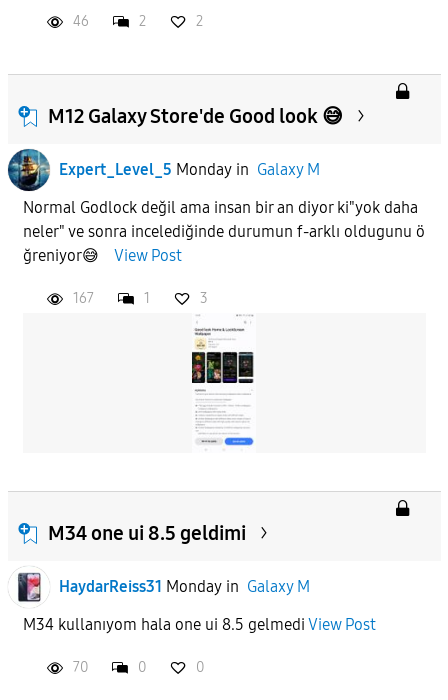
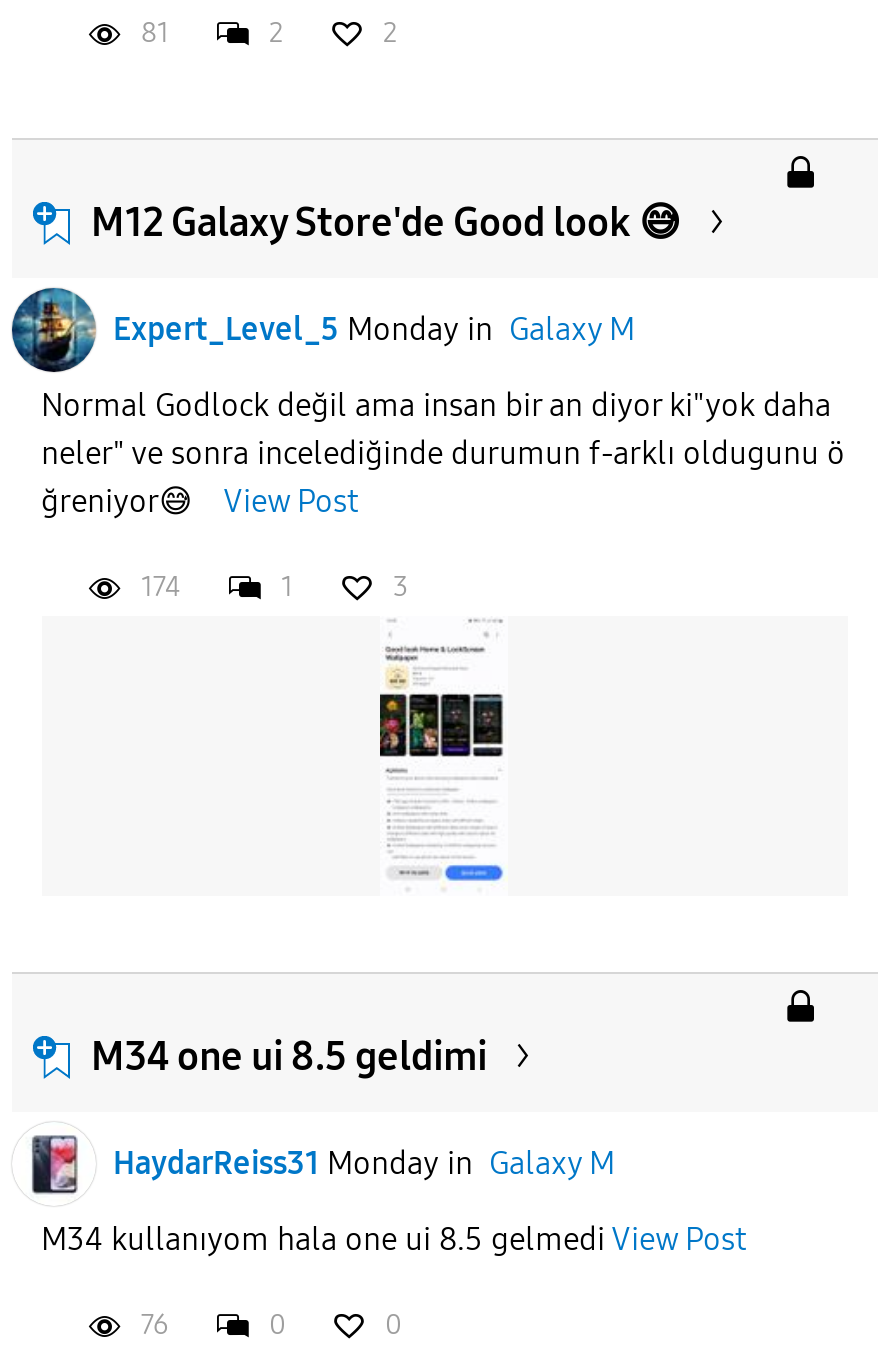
[72,13,88,30] 46 -> [141,17,169,51] 81
[72,290,93,307] 167 -> [141,571,181,605] 174
[72,659,87,676] 70 -> [141,1309,169,1343] 76

